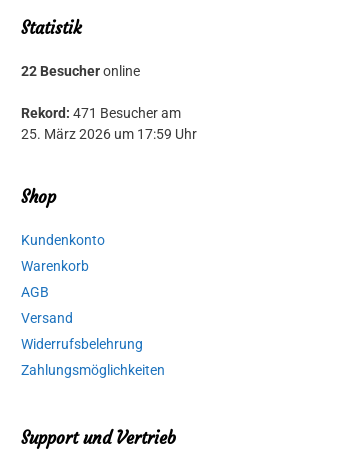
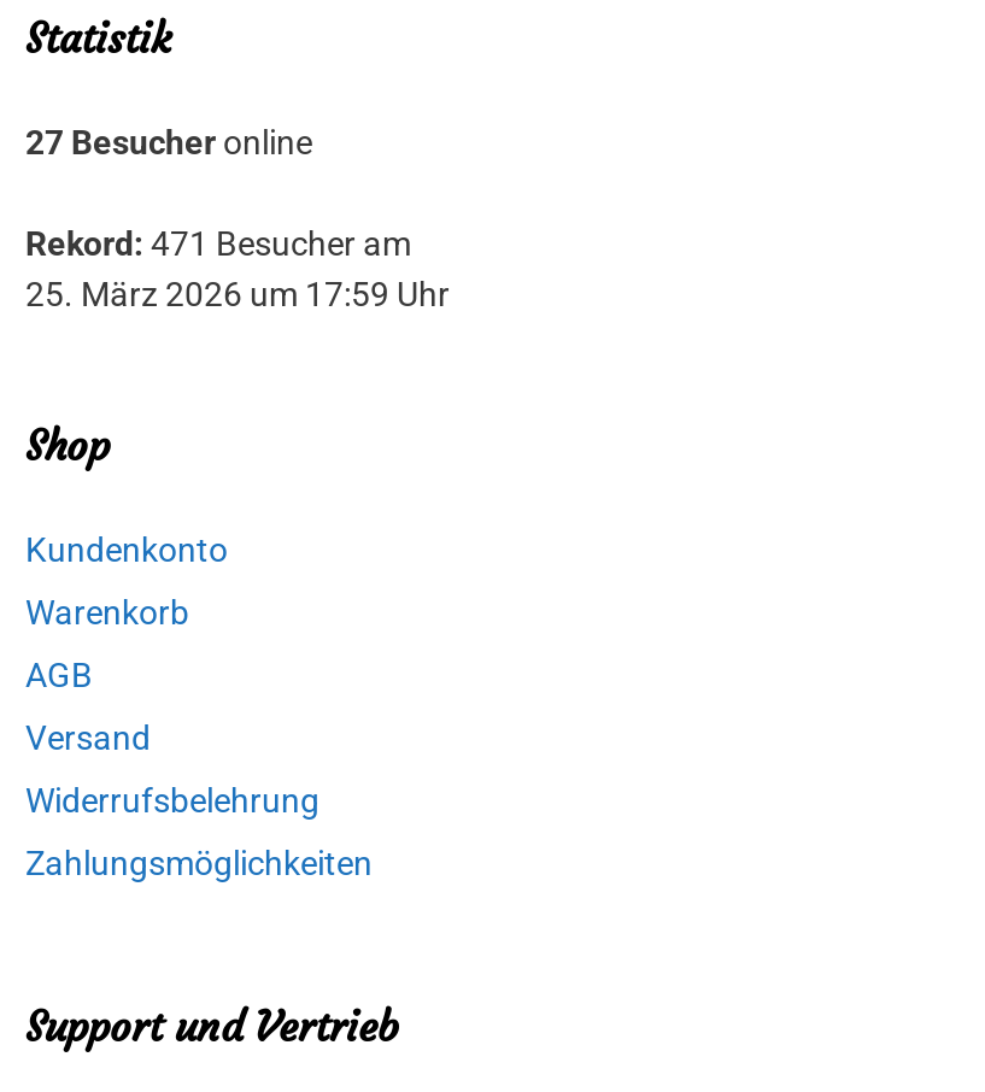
[21,63,140,79] 22 Besucher online -> [25,121,312,160] 27 Besucher online

